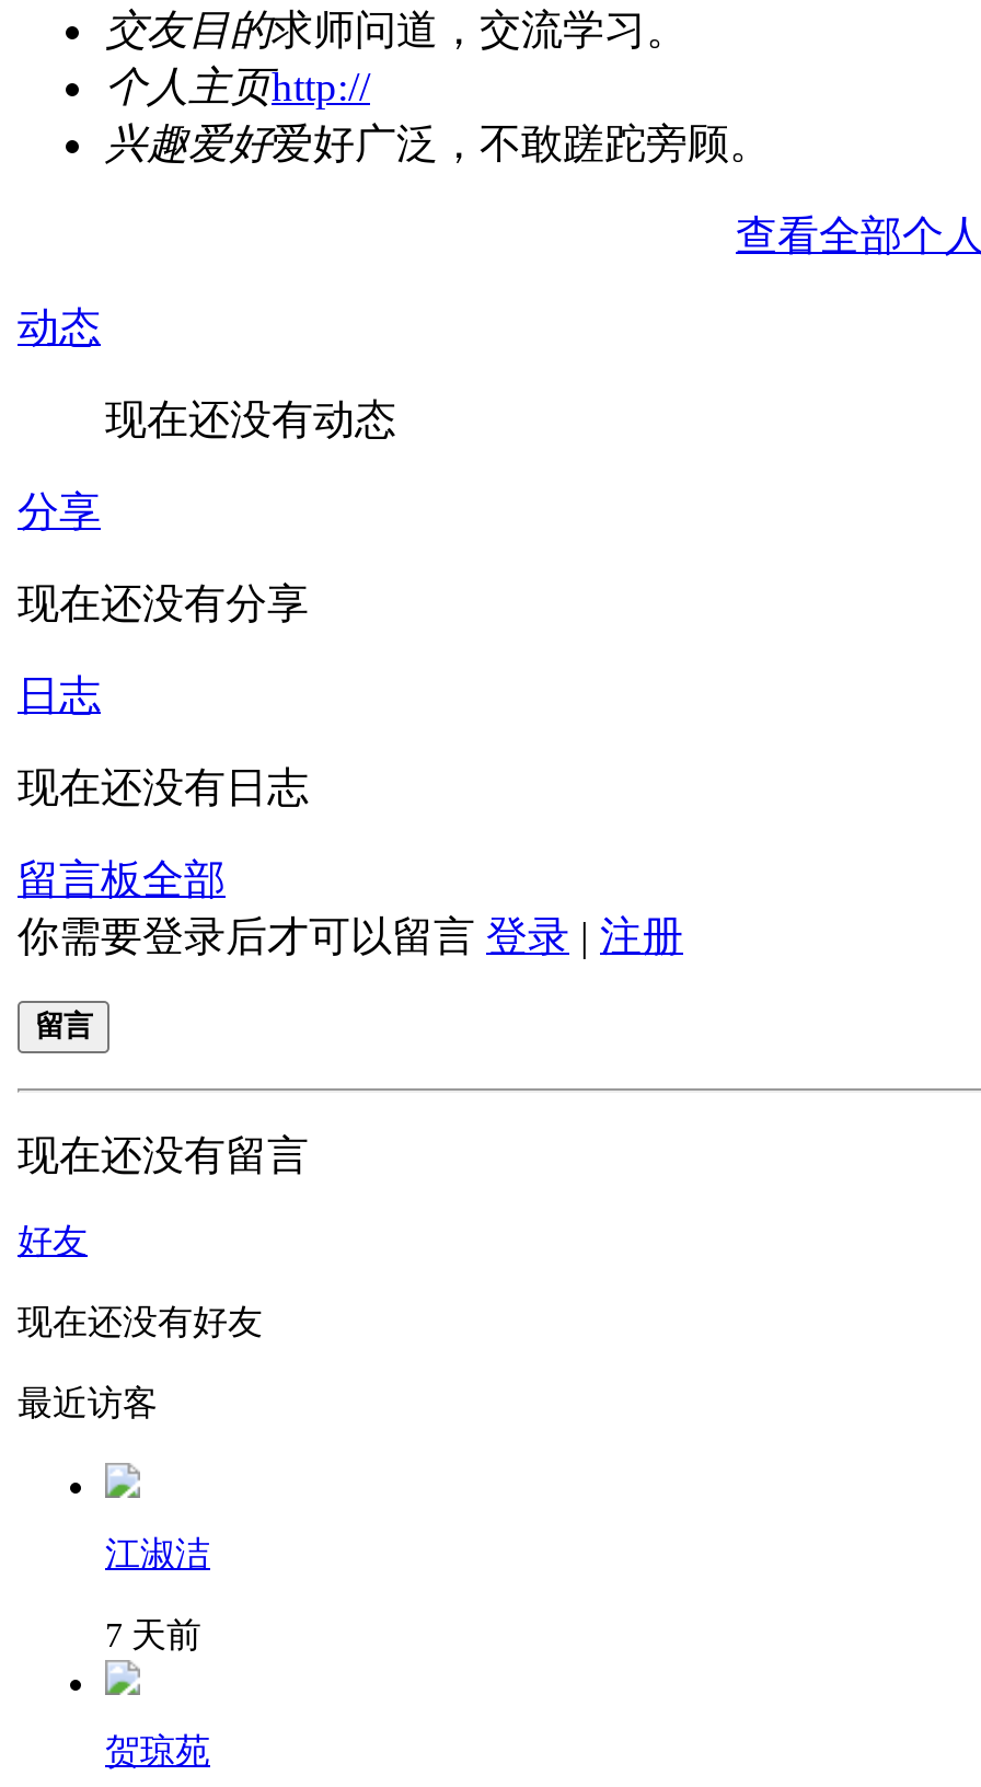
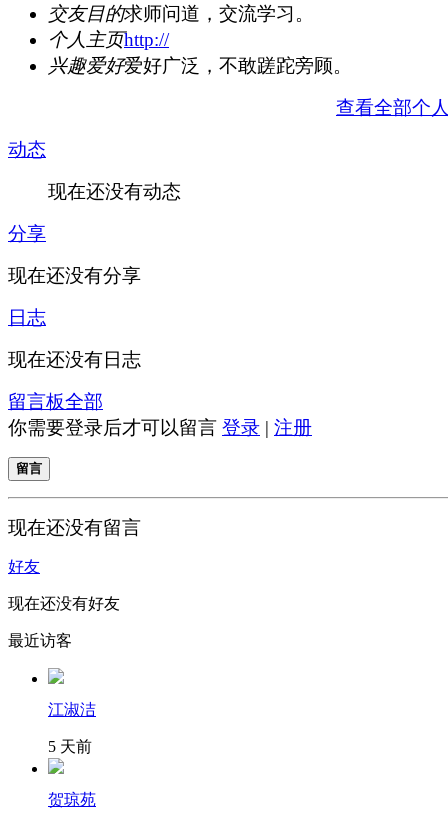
[105,1615,201,1653] 7 天前 -> [48,738,92,755] 5 天前

